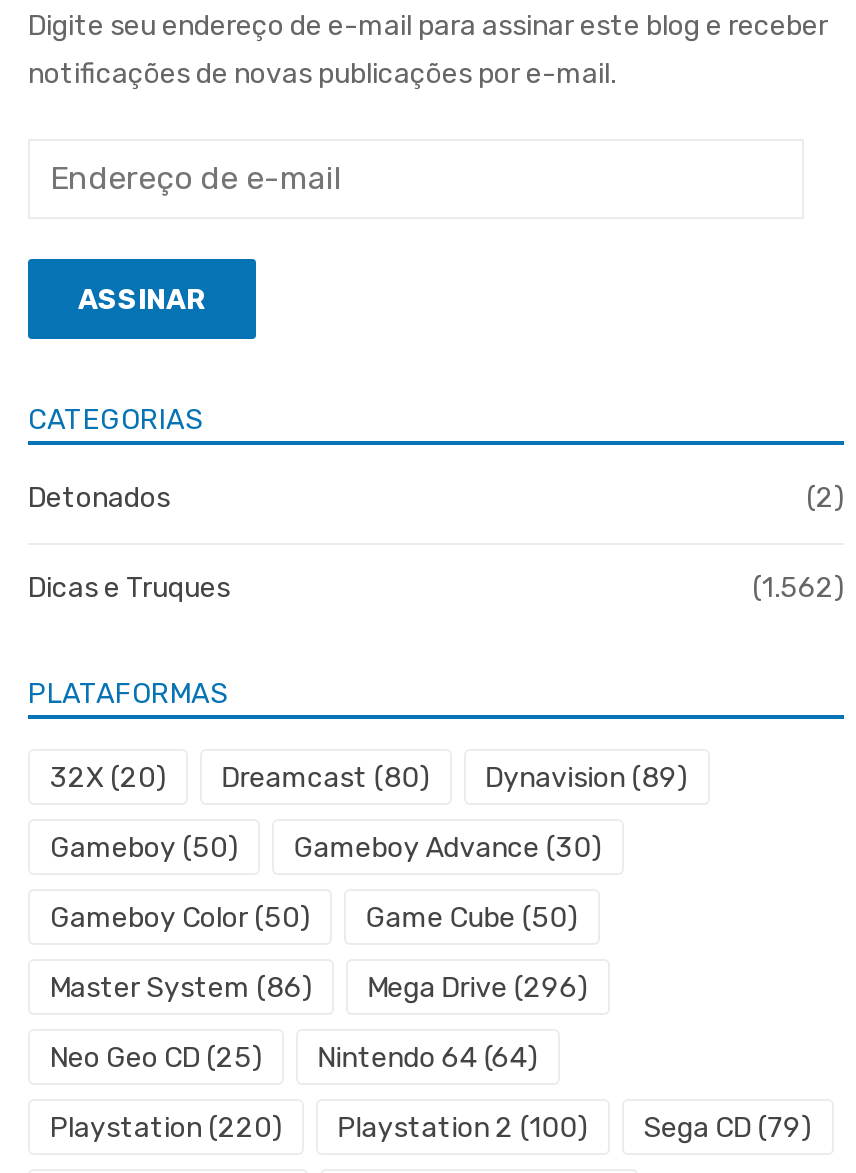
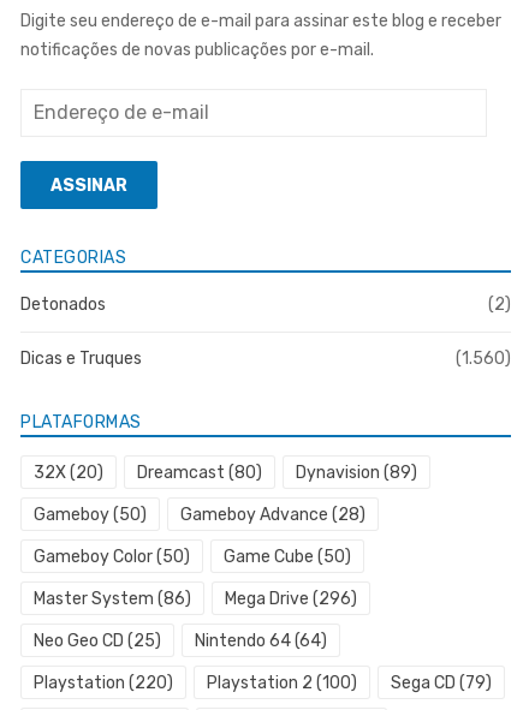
[752,571,844,605] (1.562) -> [456,348,511,369] (1.560)
[294,831,602,865] Gameboy Advance (30) -> [180,505,365,525] Gameboy Advance (28)

